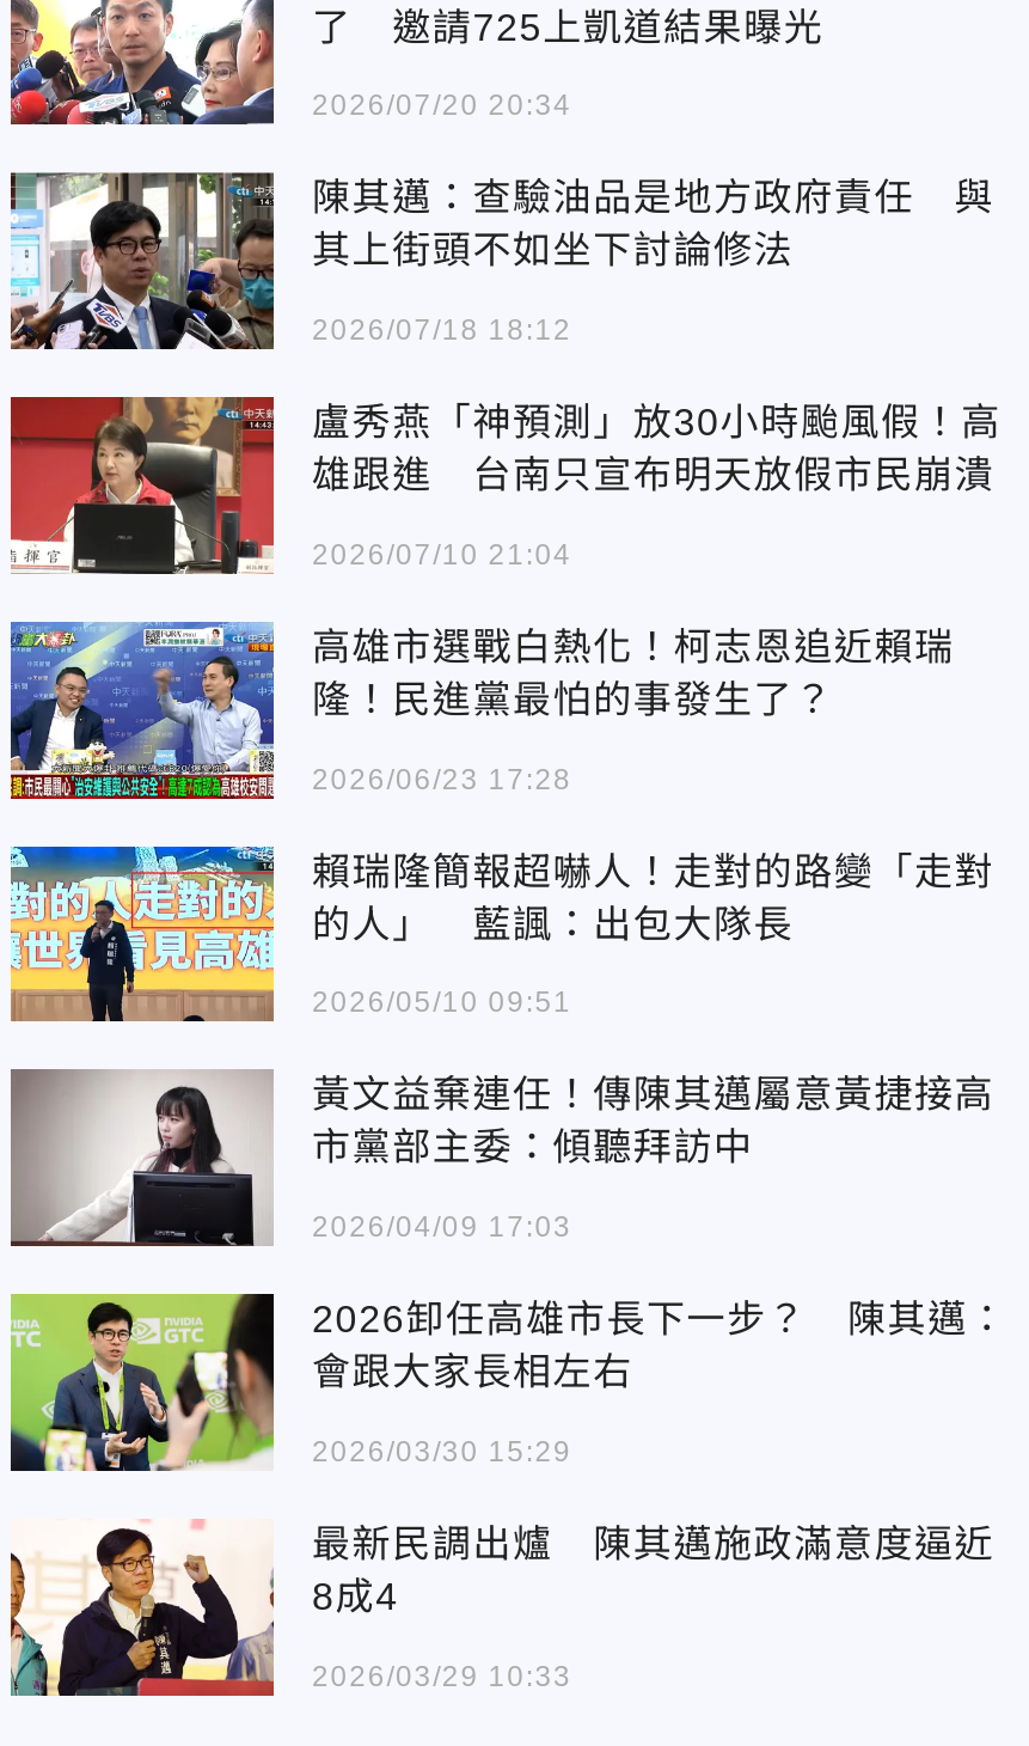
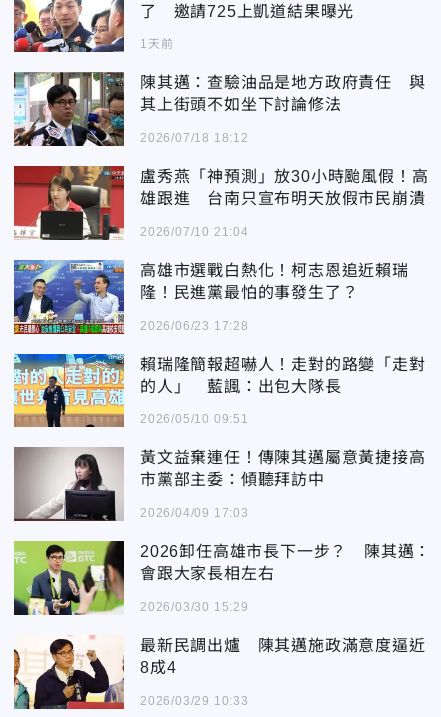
[312,89,572,122] 2026/07/20 20:34 -> [140,37,173,51] 1天前

